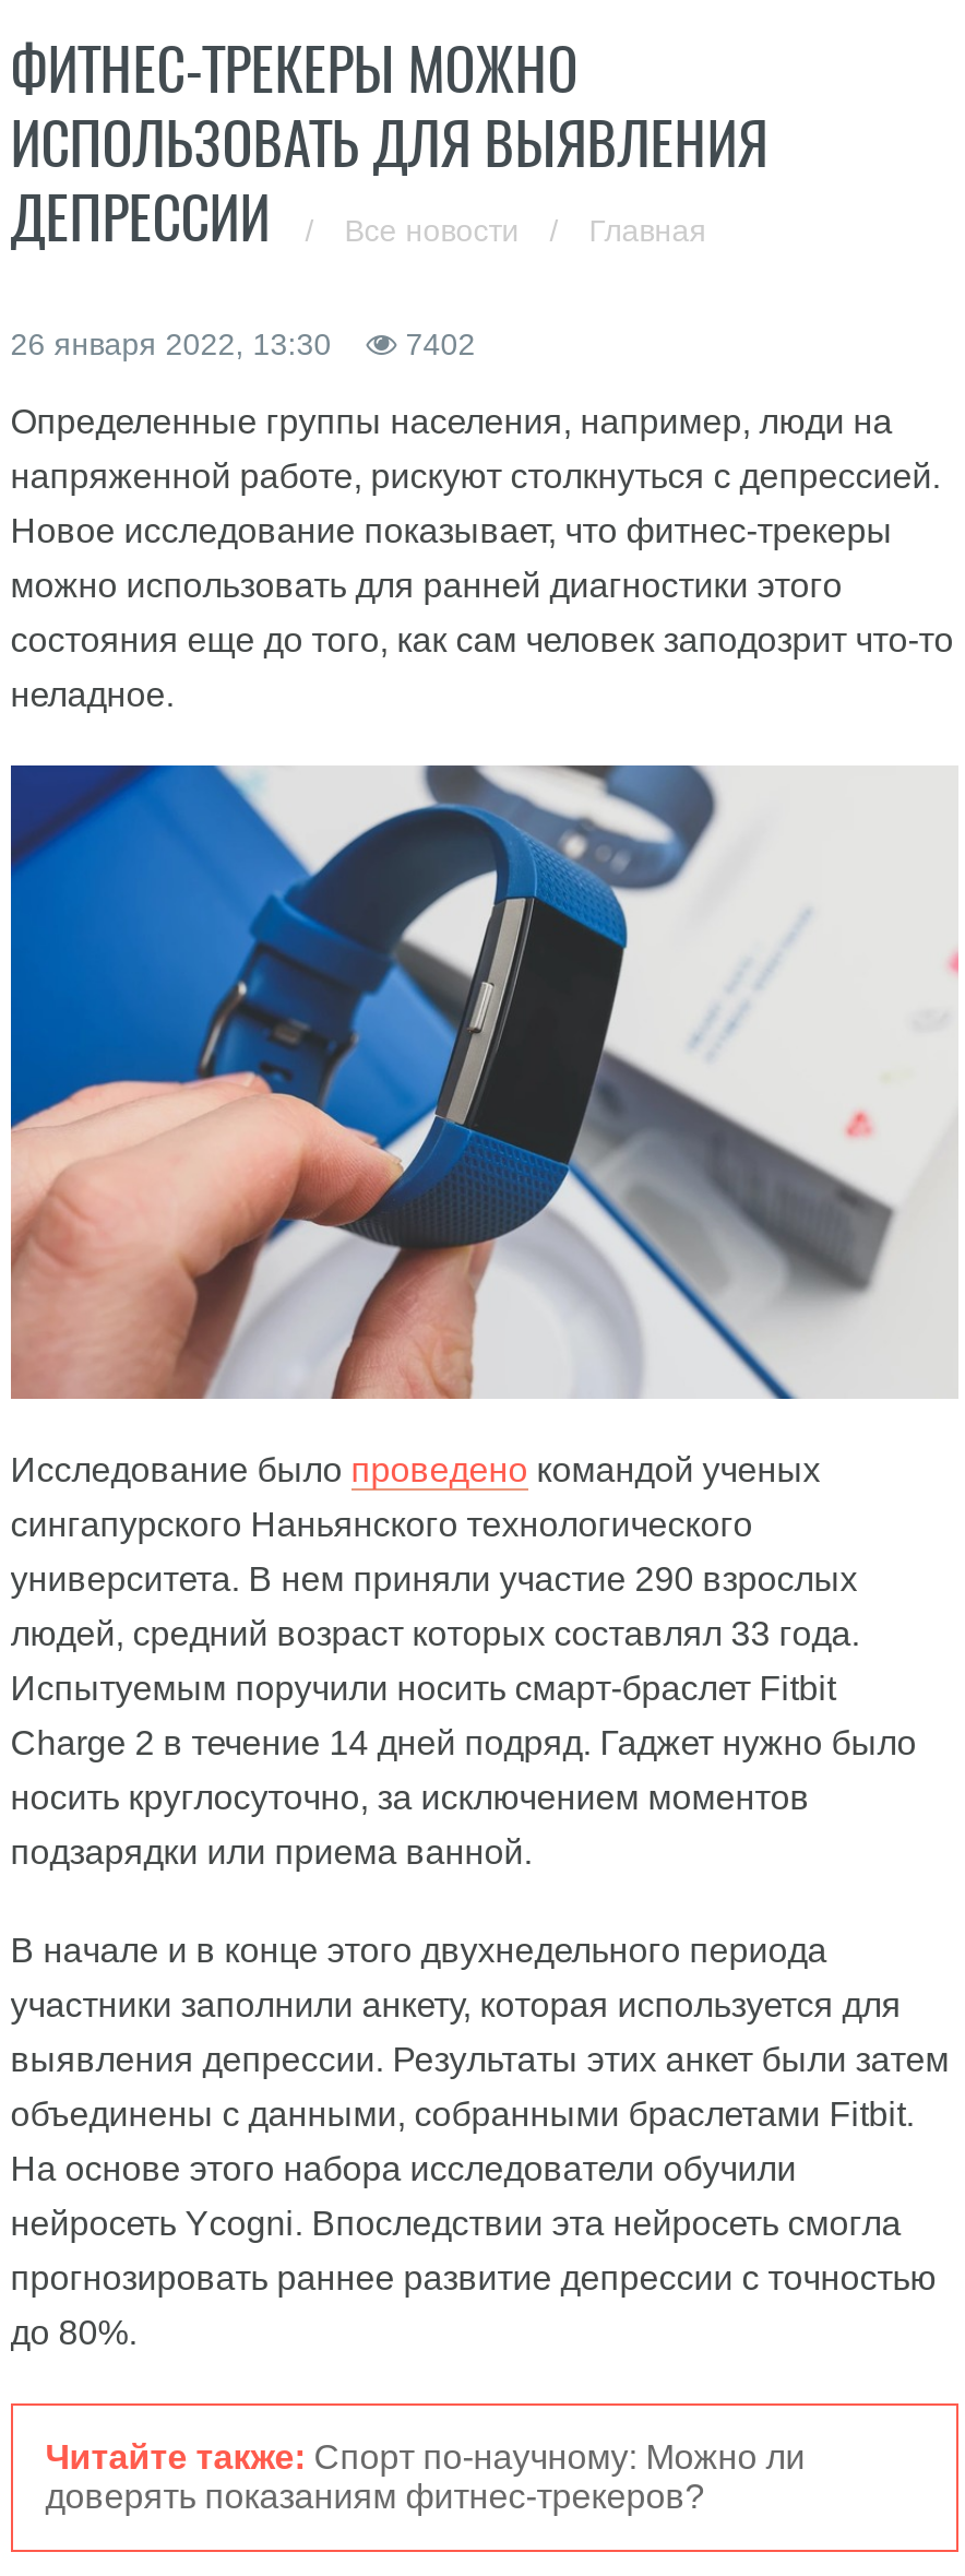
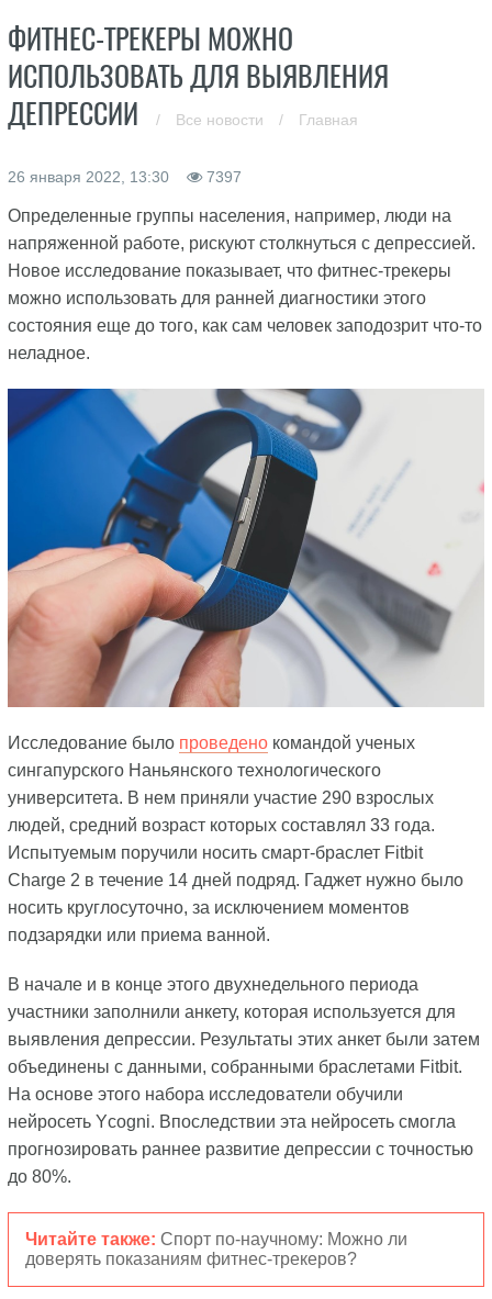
[10,327,475,361] 26 января 2022, 13:30 7402 -> [7,168,241,186] 26 января 2022, 13:30 7397

